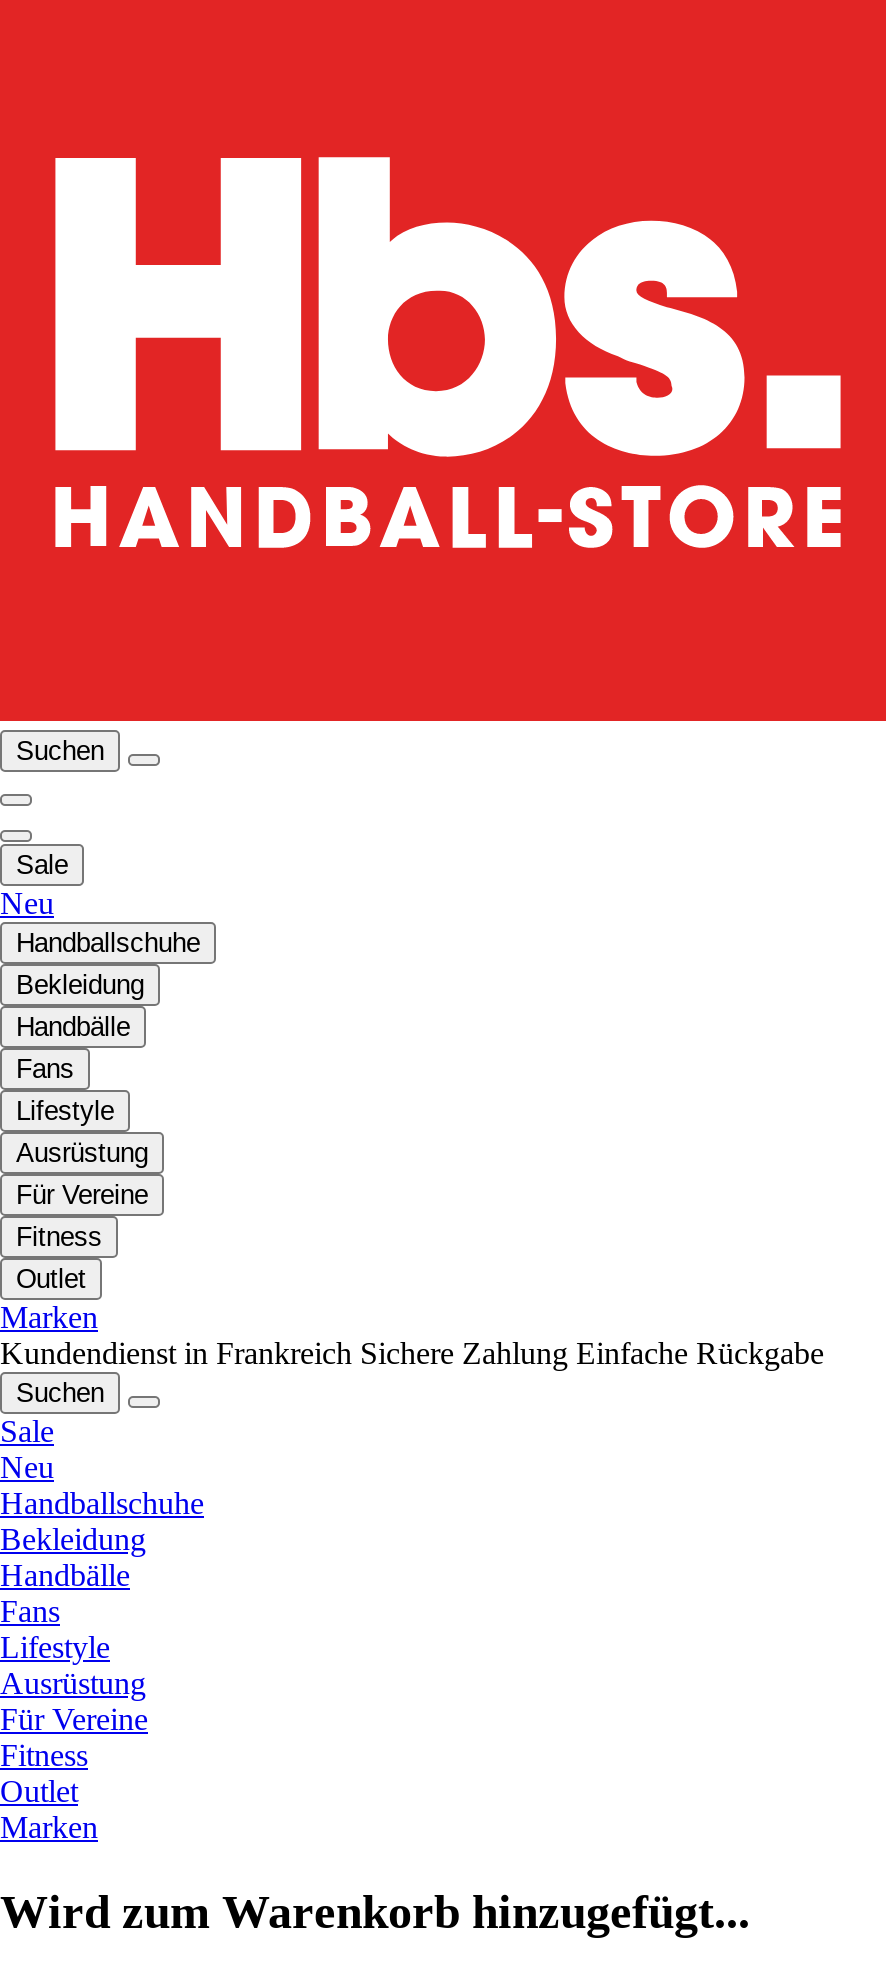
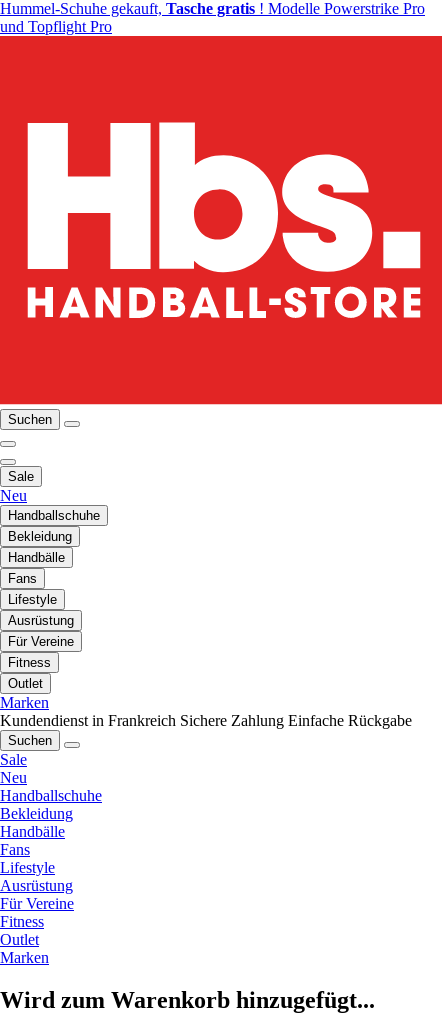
none -> [0,0,425,35] Hummel-Schuhe gekauft, Tasche gratis! Modelle Powerstrike Pro | und Topflight Pro

